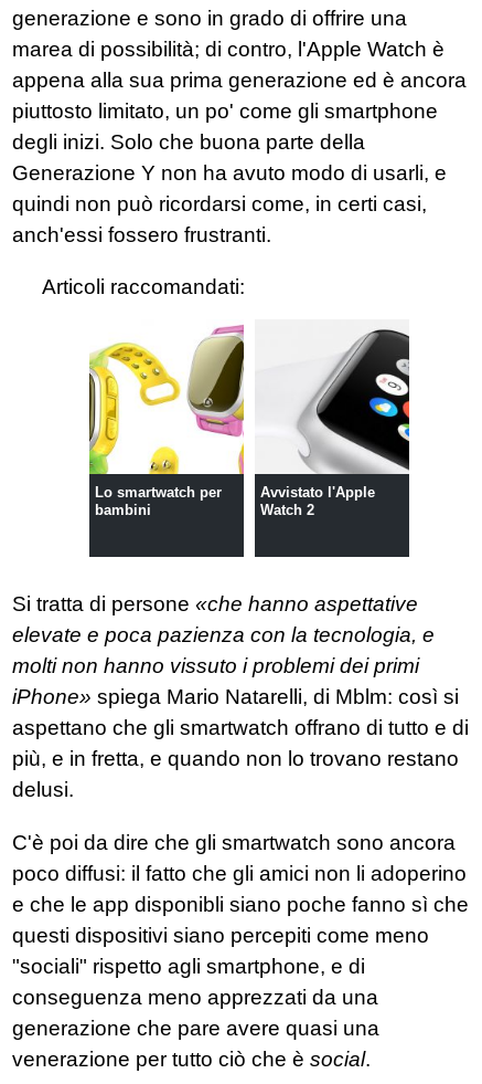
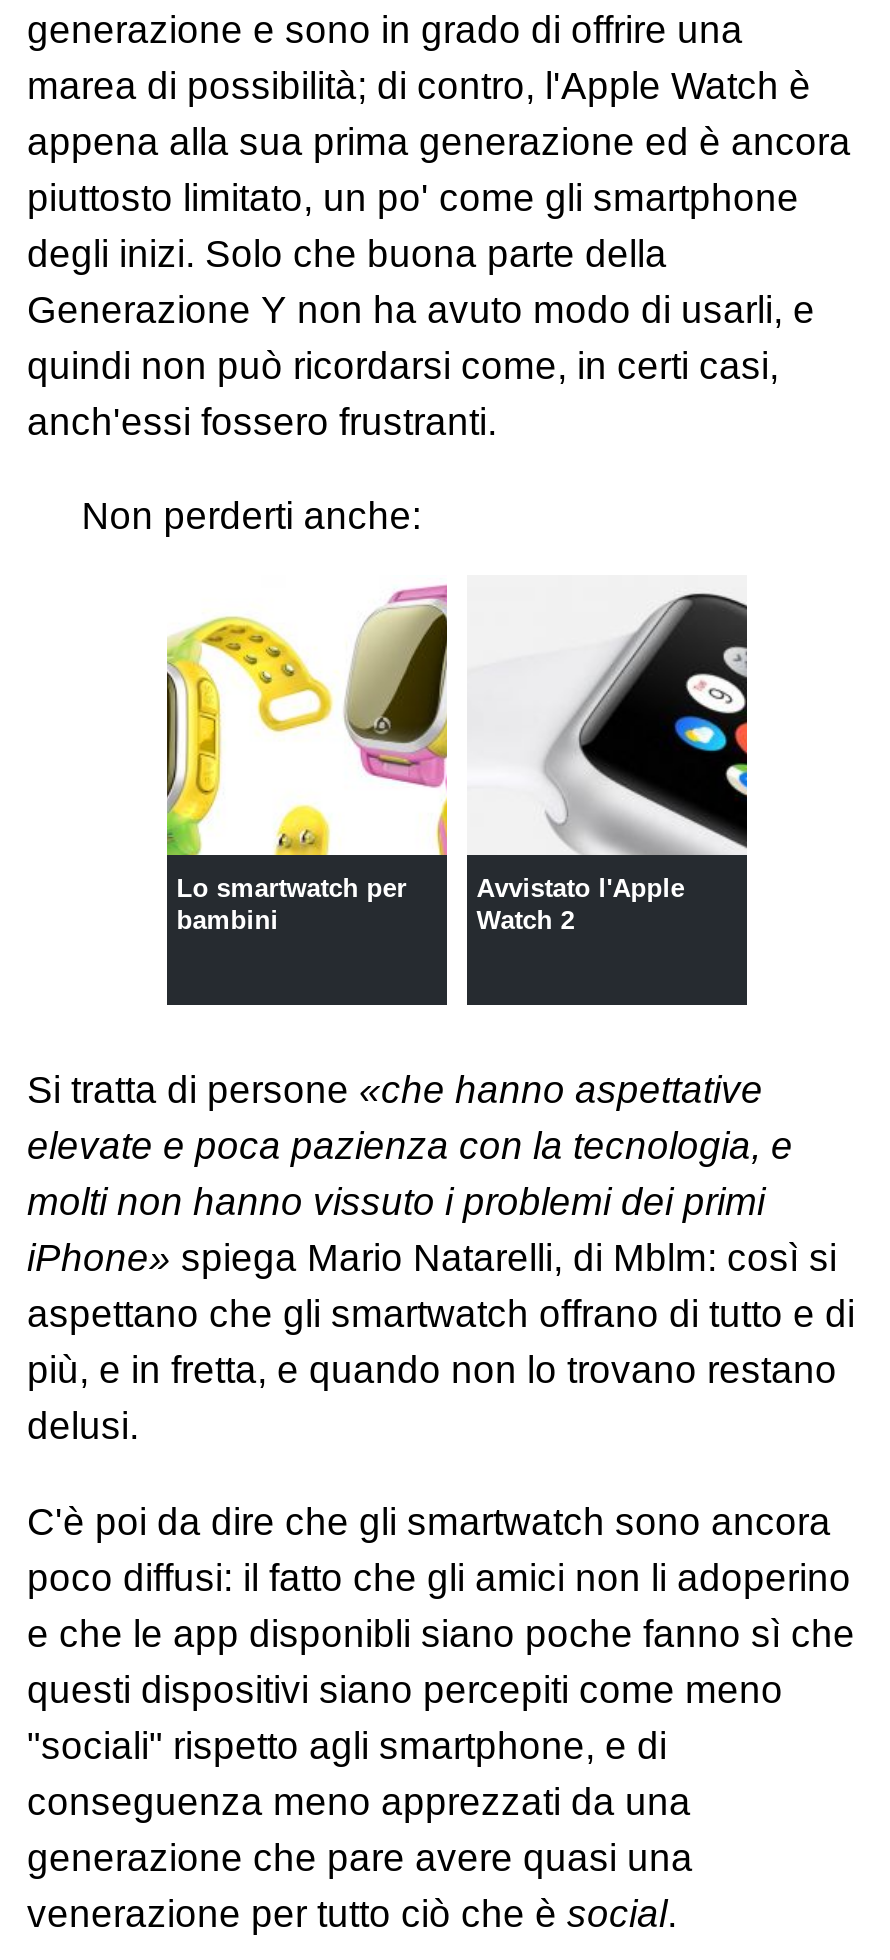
[42,275,245,299] Articoli raccomandati: -> [81,495,421,537] Non perderti anche:

